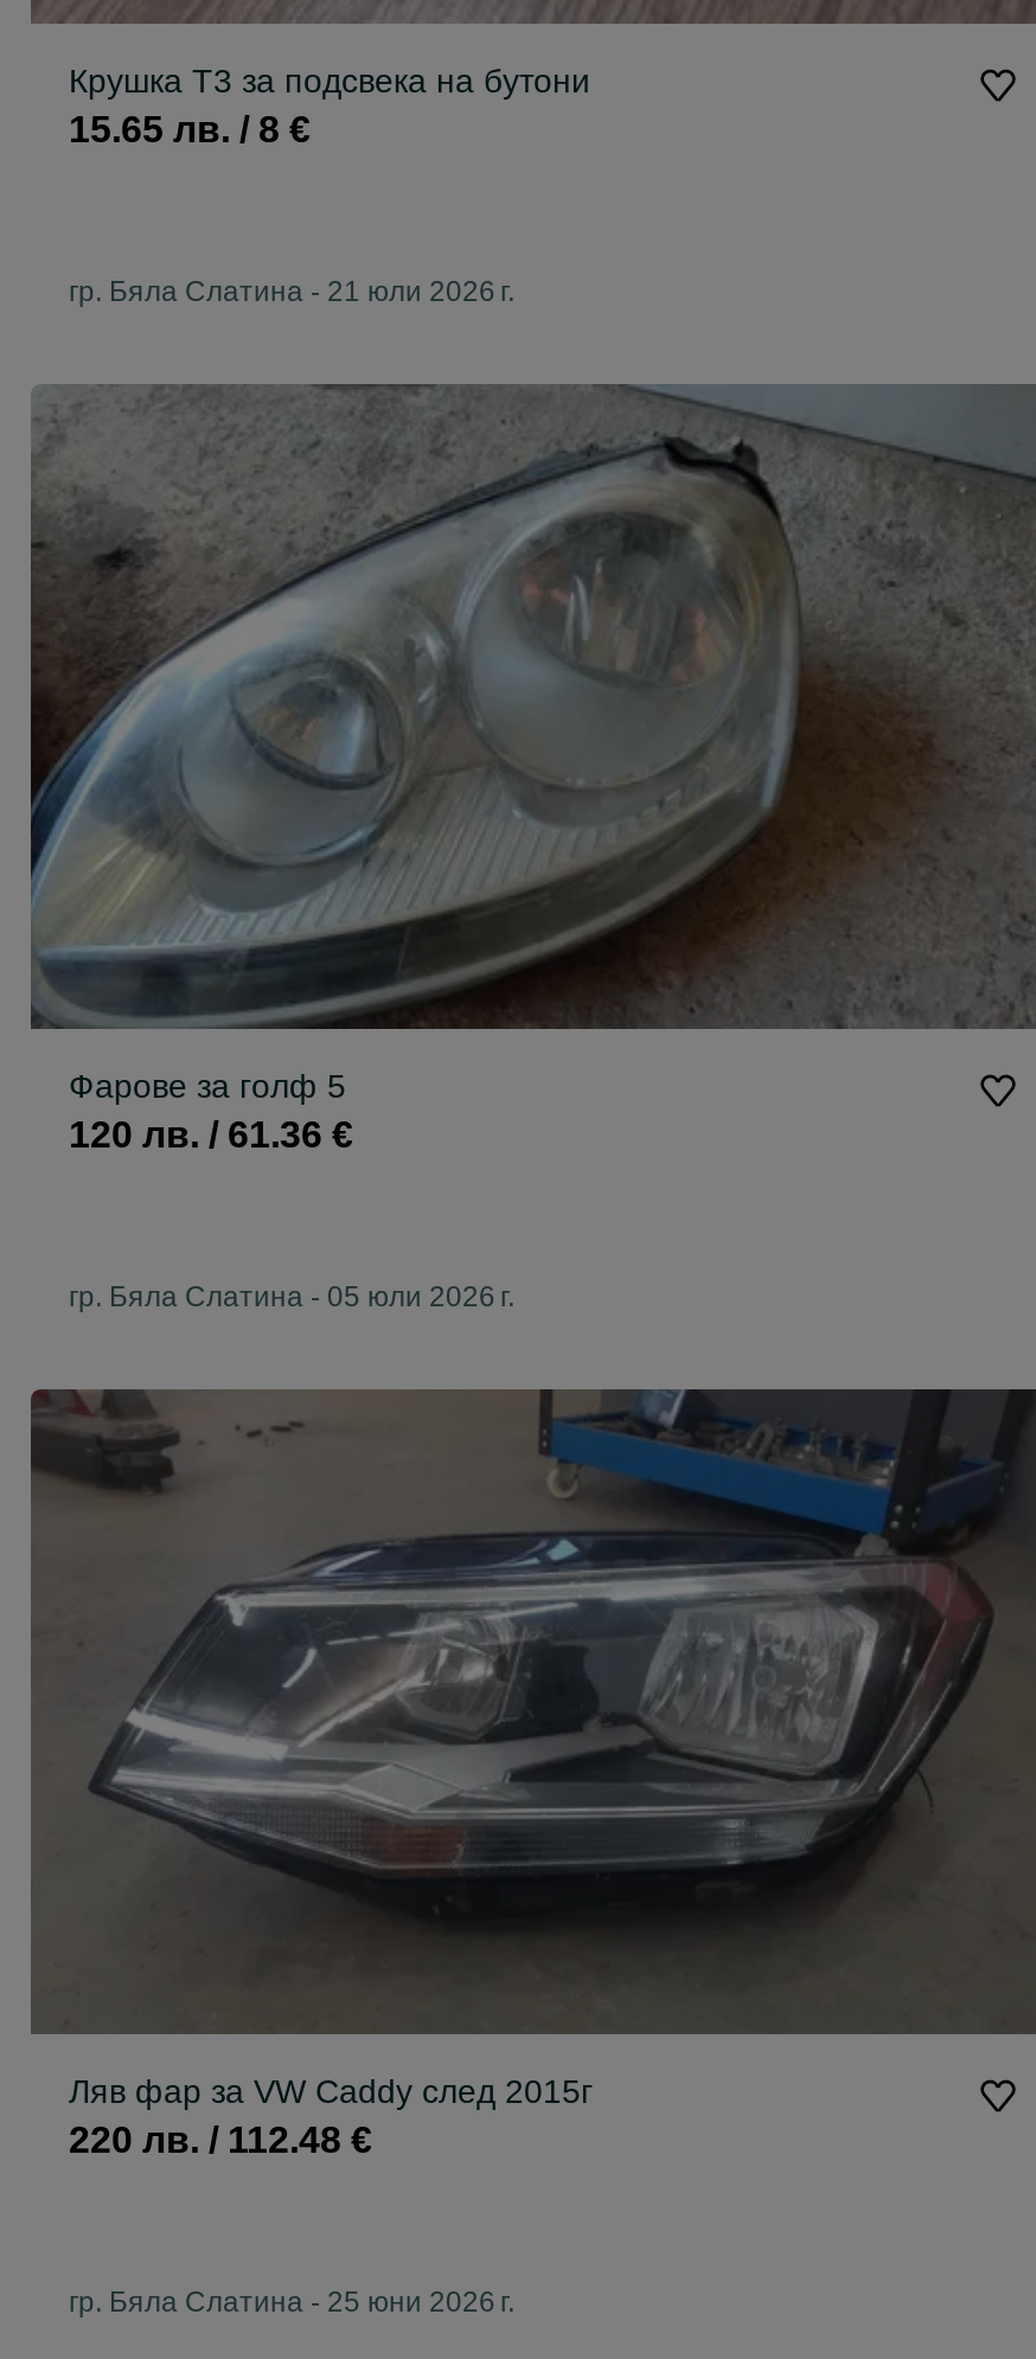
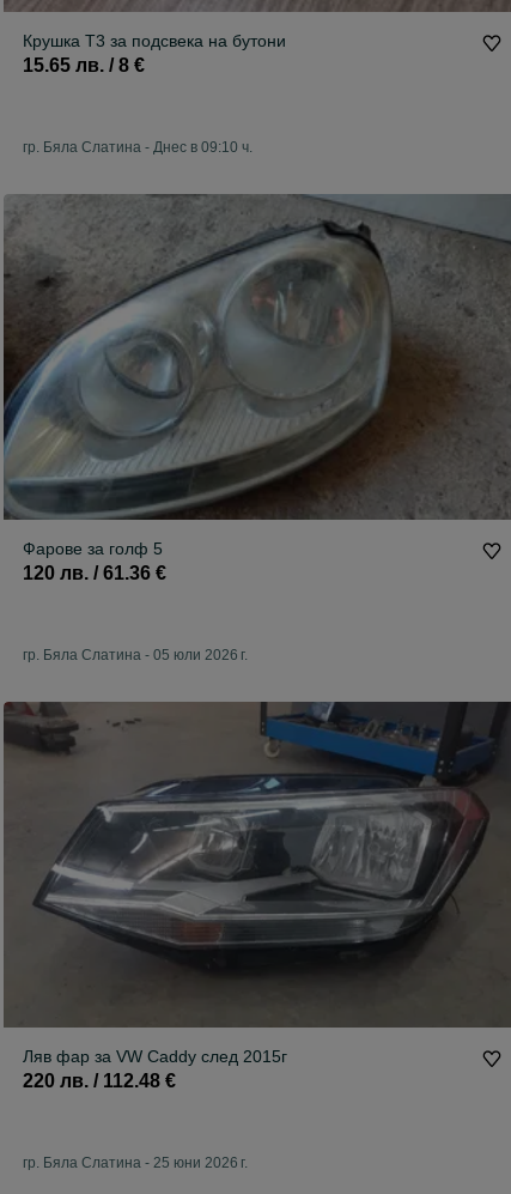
[69,276,514,309] гр. Бяла Слатина - 21 юли 2026 г. -> [23,139,253,156] гр. Бяла Слатина - Днес в 09:10 ч.

